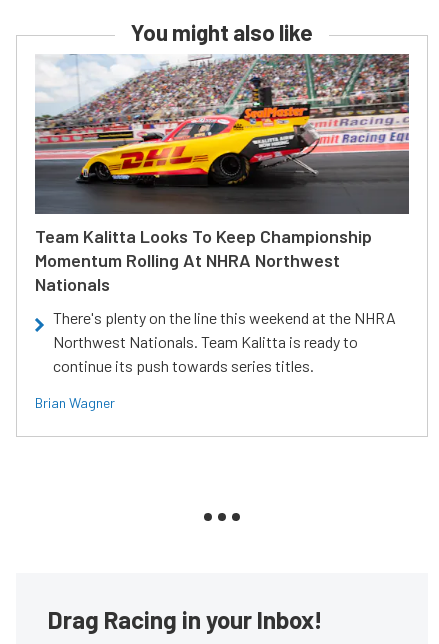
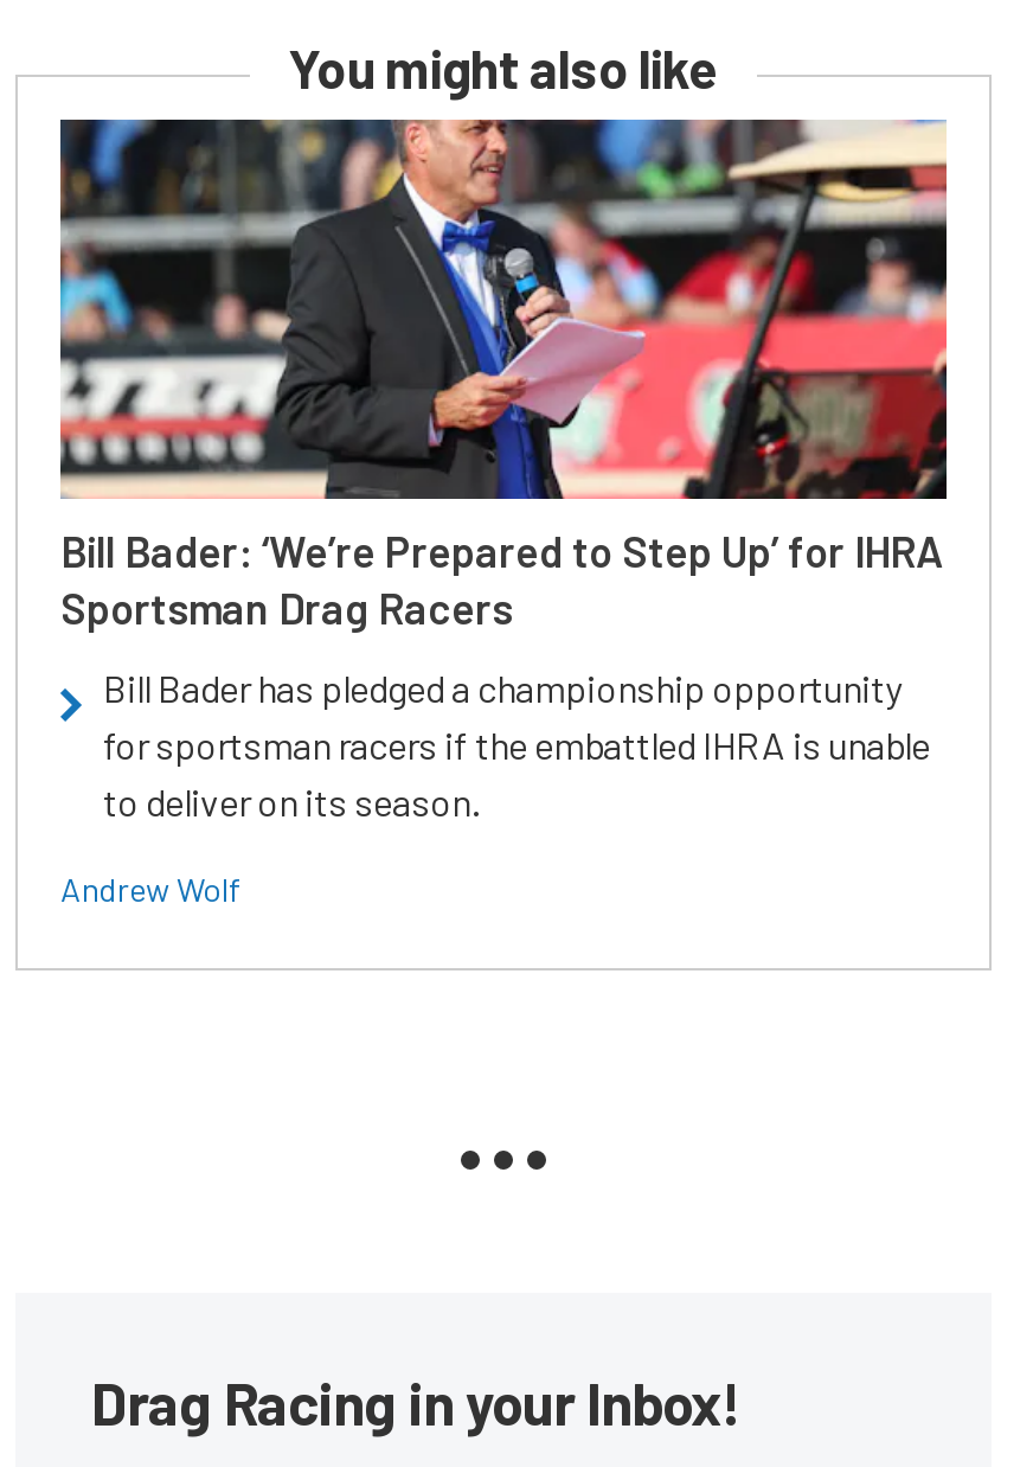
[34,53,410,295] [image] | Team Kalitta Looks To Keep Championship | Momentum Rolling At NHRA Northwest | Nationals -> [58,117,947,634] [image] | Bill Bader: ‘We’re Prepared to Step Up’ for IHRA | Sportsman Drag Racers
[53,308,396,375] There's plenty on the line this weekend at the NHRA | Northwest Nationals. Team Kalitta is ready to | continue its push towards series titles. -> [103,665,930,824] Bill Bader has pledged a championship opportunity | for sportsman racers if the embattled IHRA is unable | to deliver on its season.
[35,394,115,411] Brian Wagner -> [60,869,240,909] Andrew Wolf

